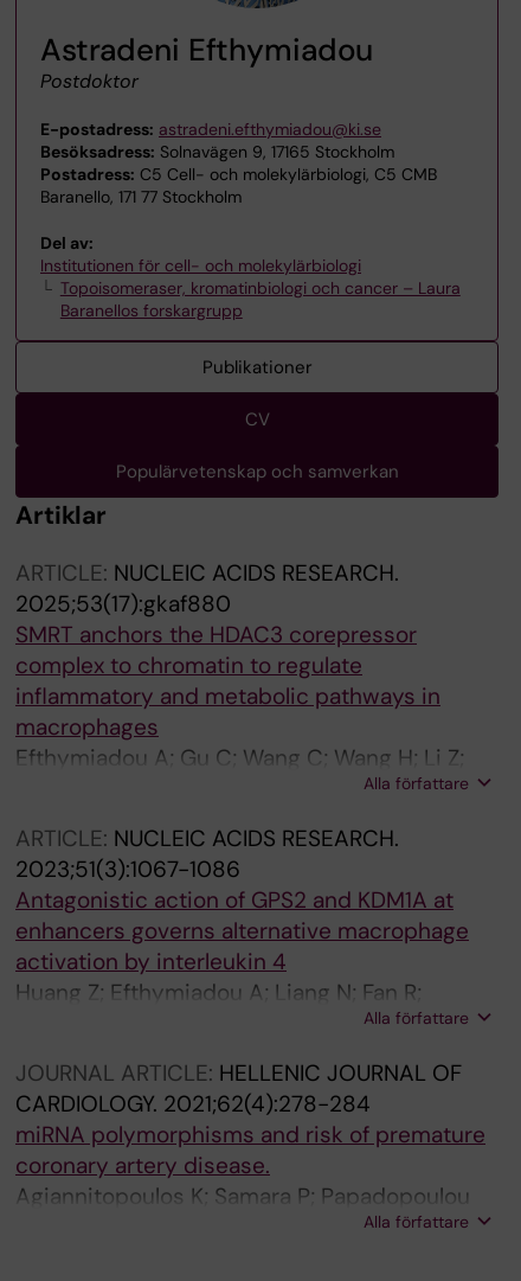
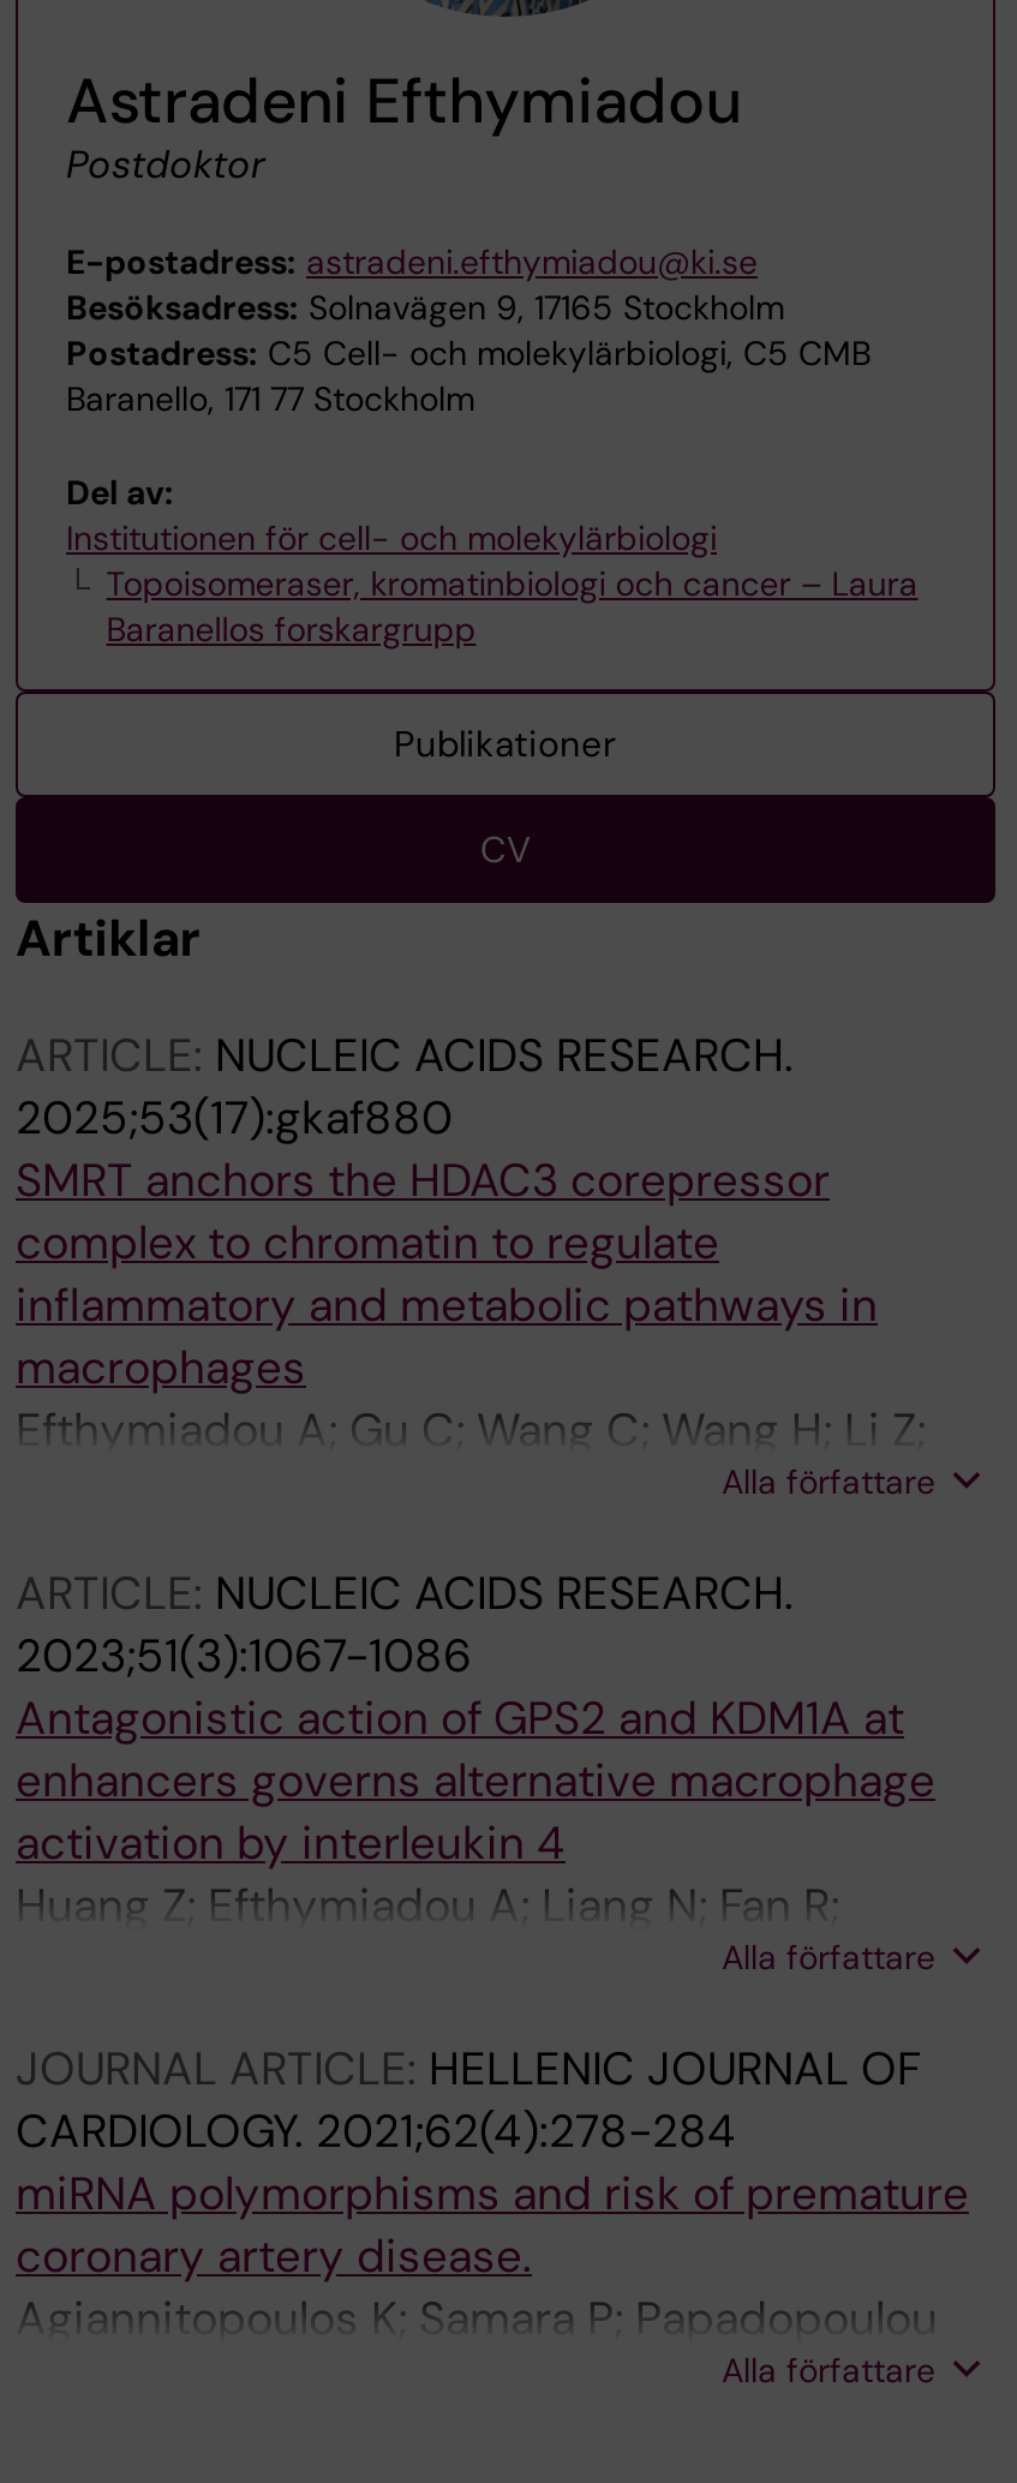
[115,460,398,483] Populärvetenskap och samverkan -> none

